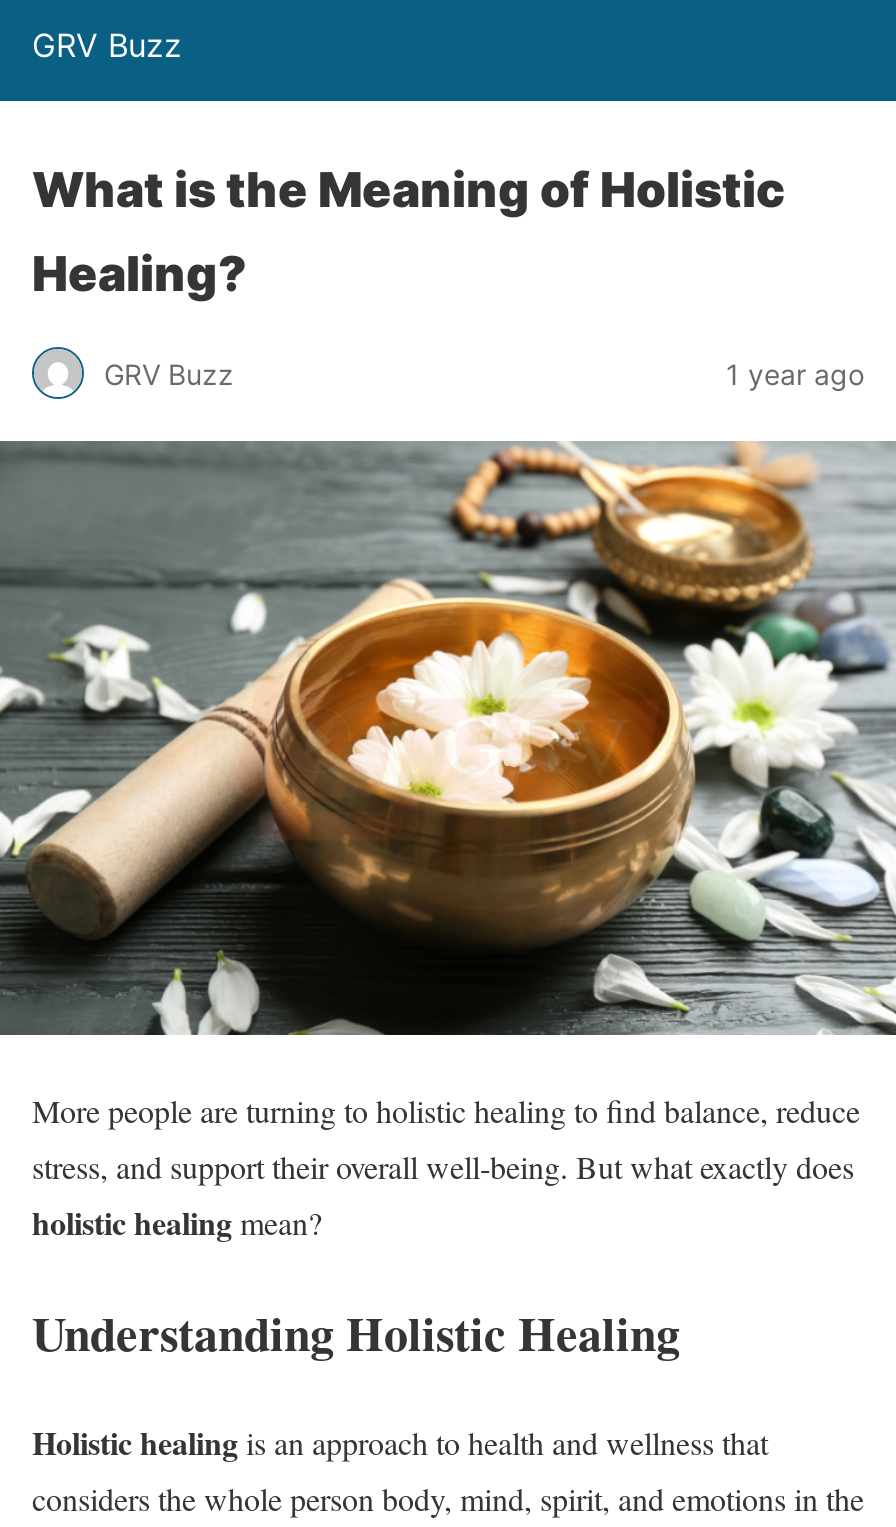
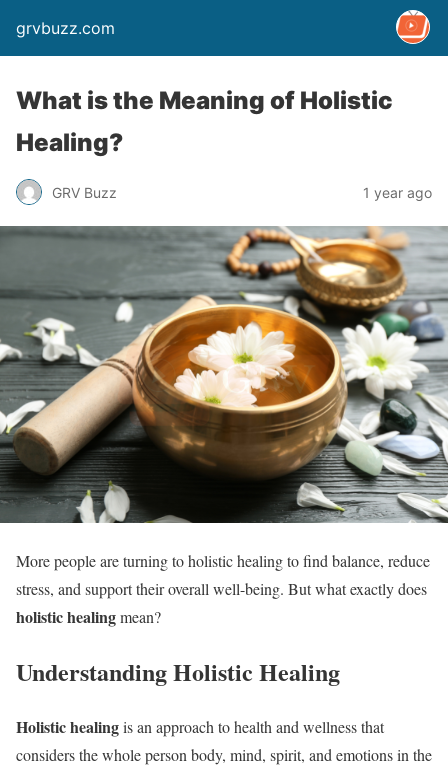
none -> [395,9,431,45] [image]
[32,25,182,65] GRV Buzz -> [16,18,115,38] grvbuzz.com

